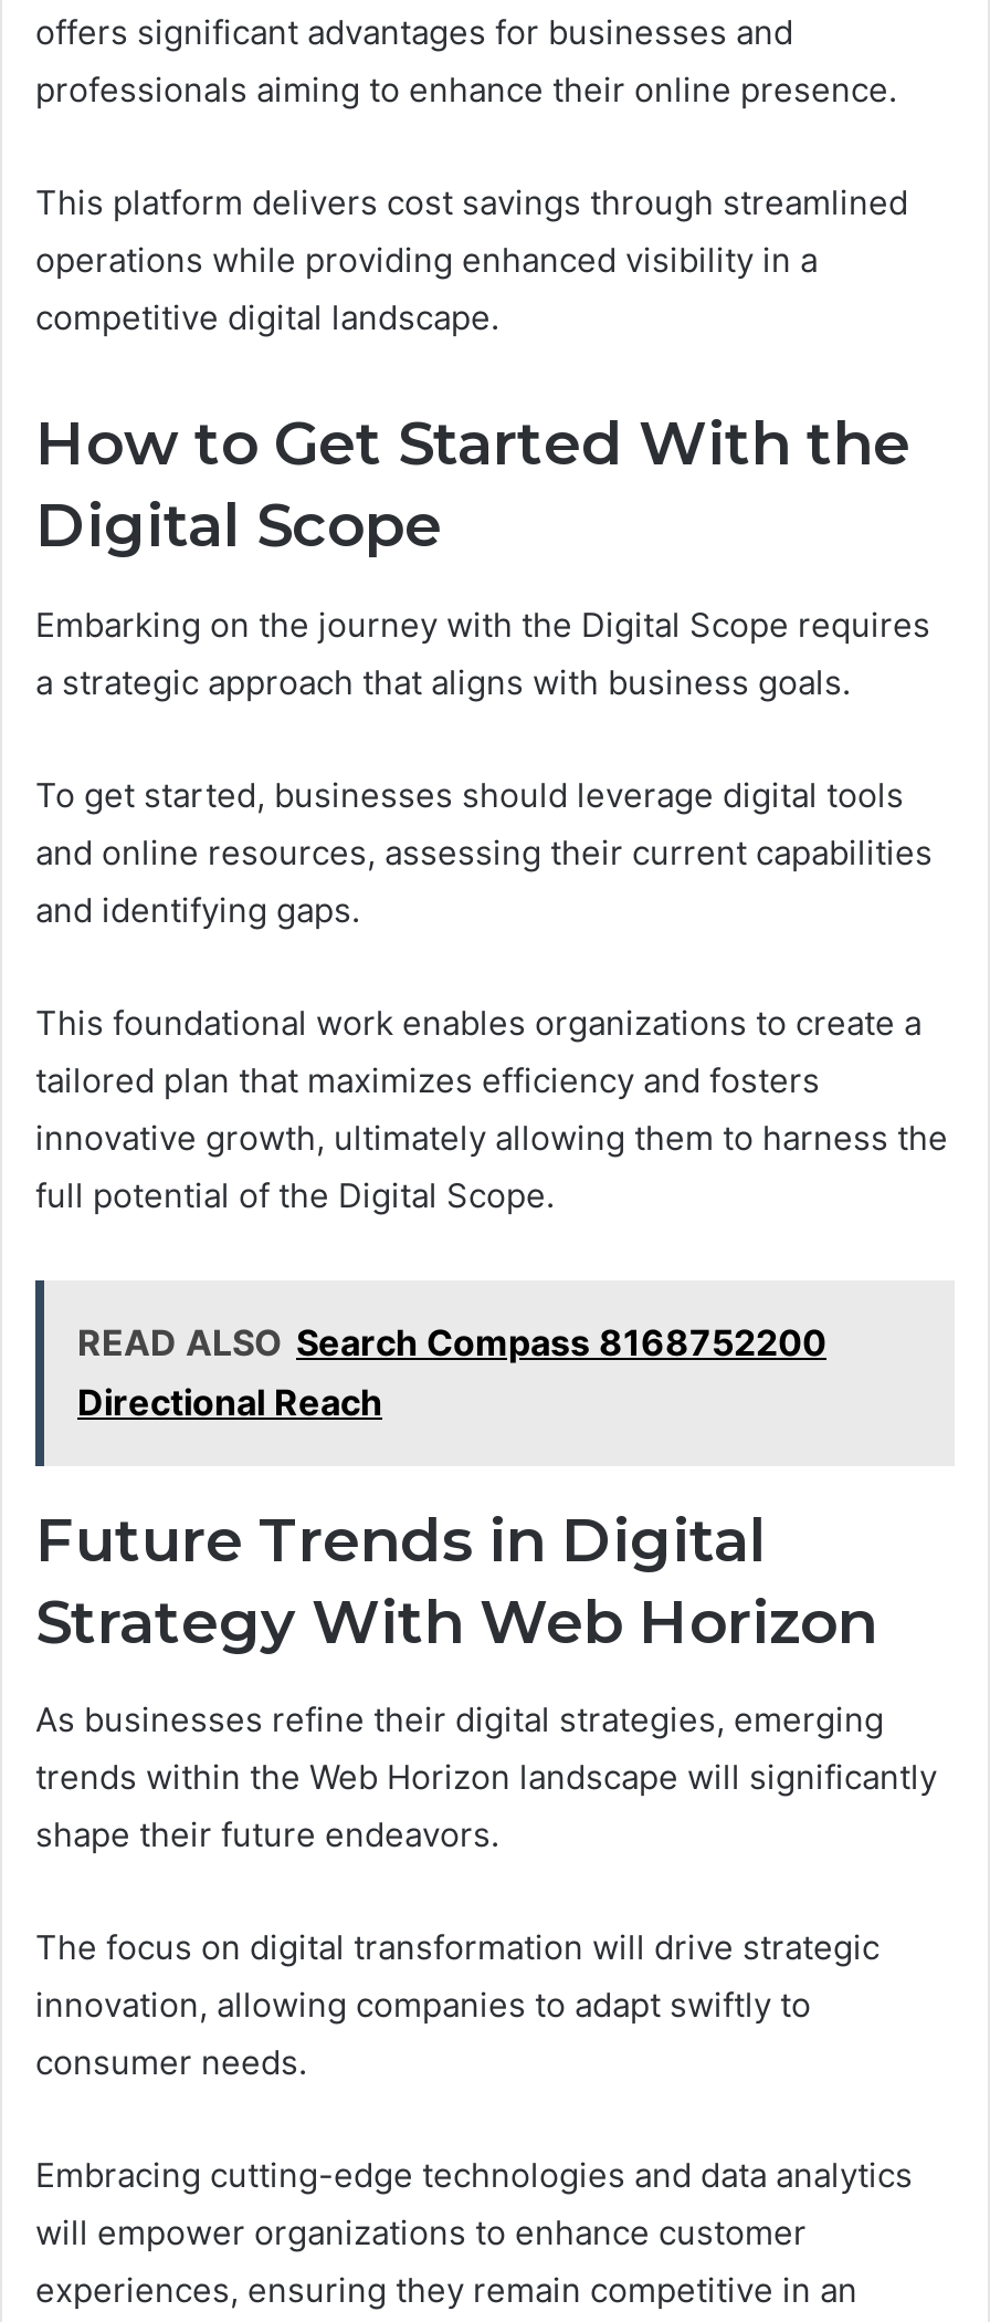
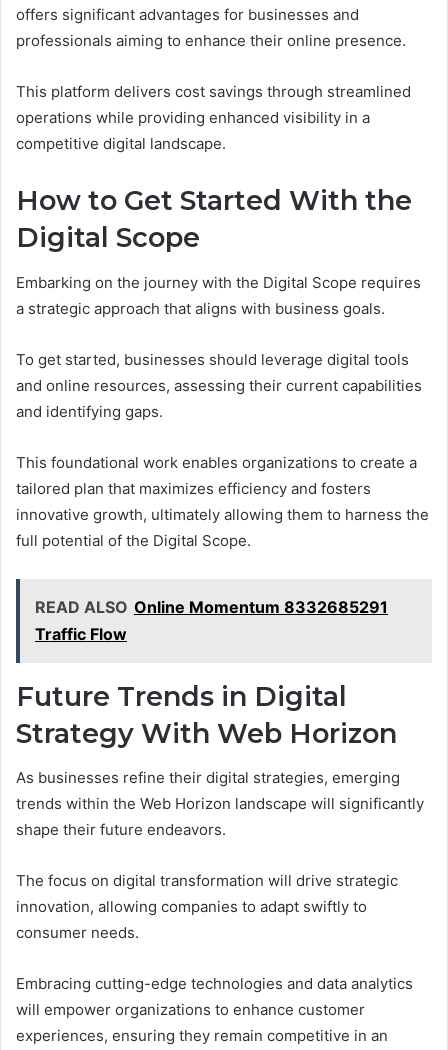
[77,1320,826,1424] READ ALSO Search Compass 8168752200 | Directional Reach -> [35,597,388,644] READ ALSO Online Momentum 8332685291 | Traffic Flow

